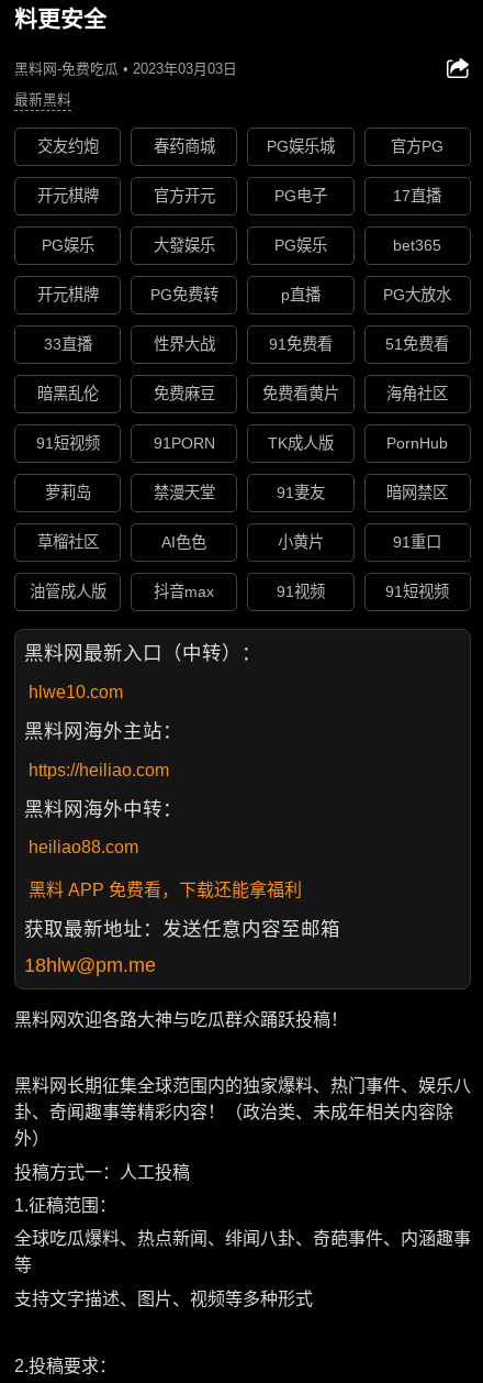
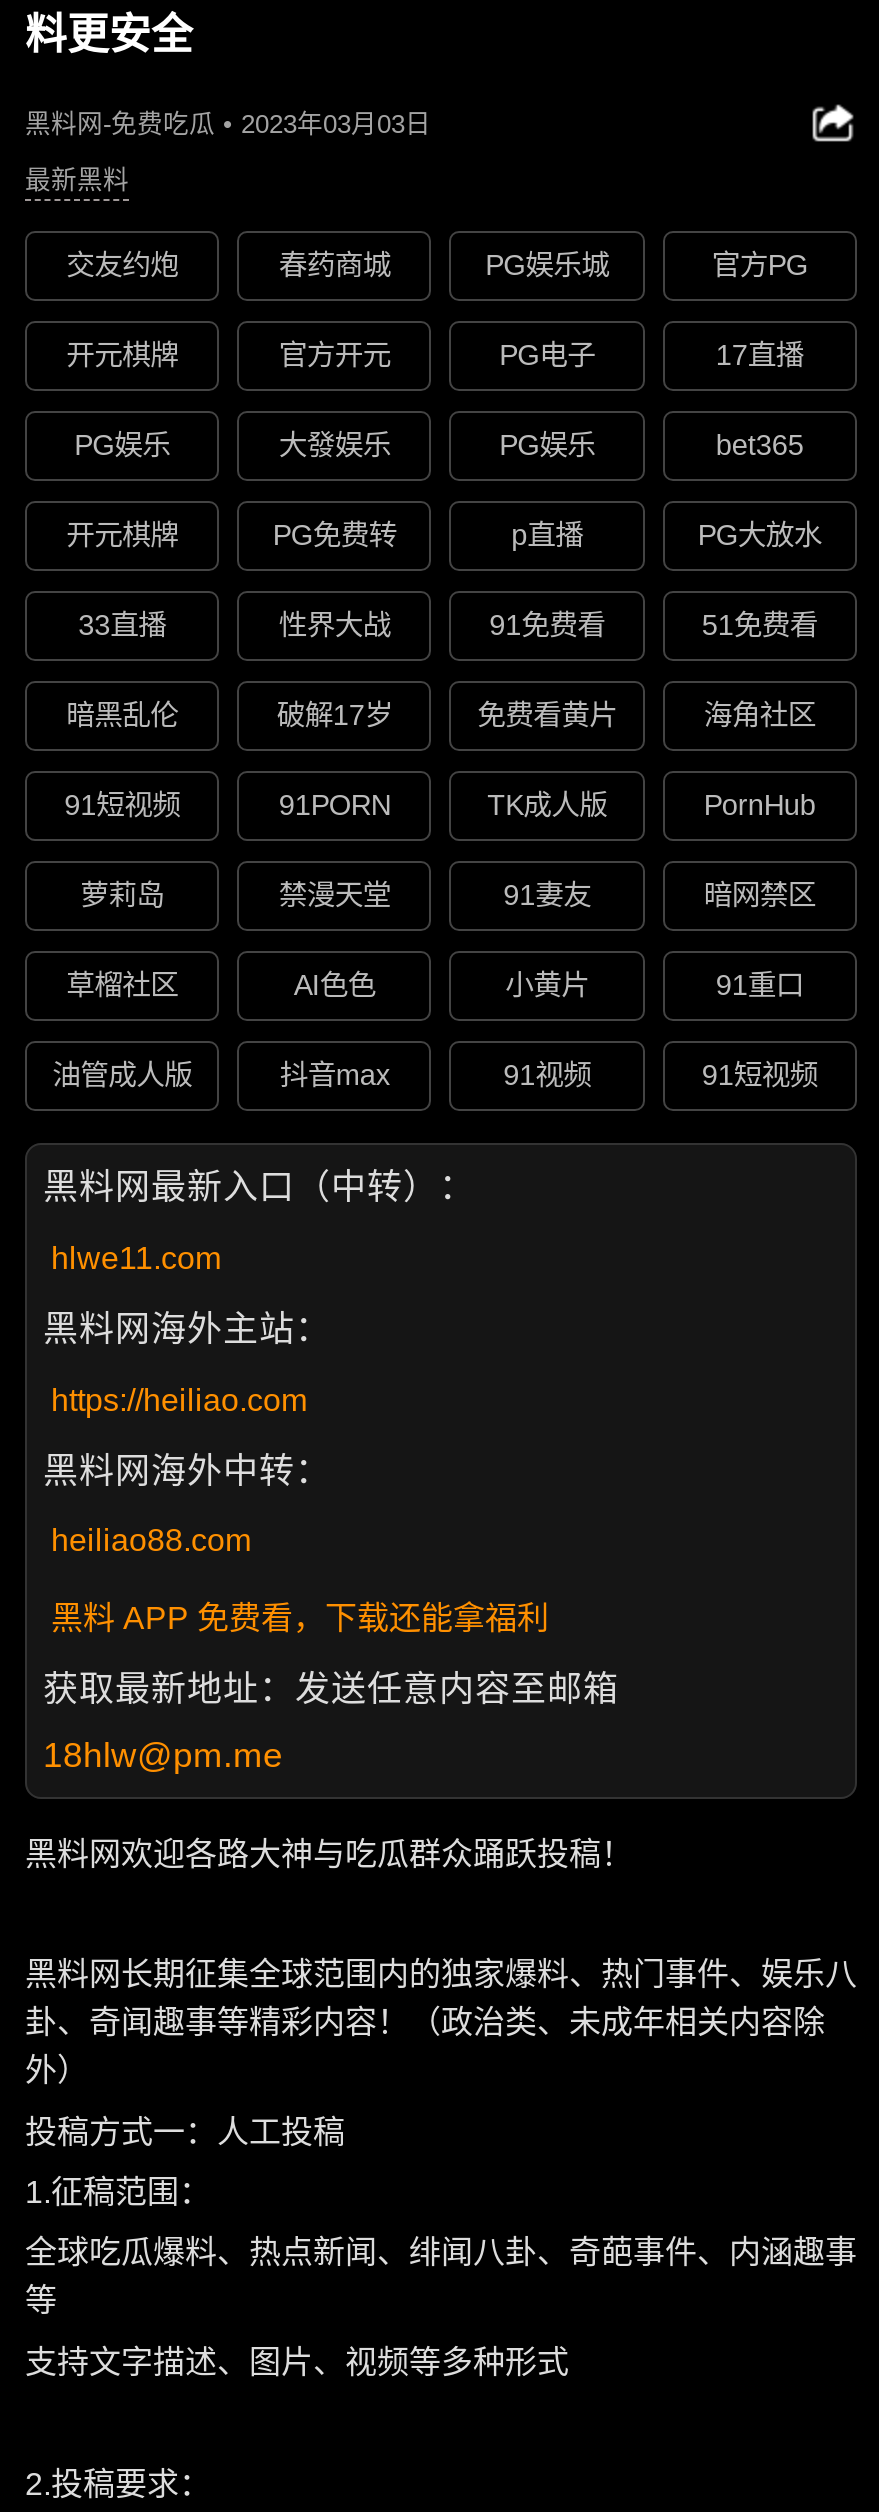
[153,385,215,403] 免费麻豆 -> [277,700,393,732] 破解17岁
[29,682,123,701] hlwe10.com -> [51,1241,221,1275] hlwe11.com

